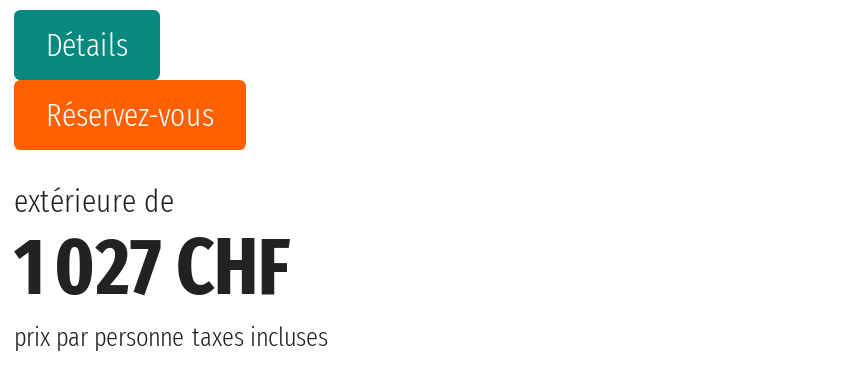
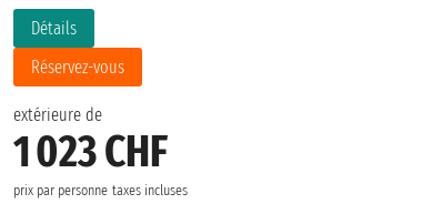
[14,220,290,316] 1 027 CHF -> [13,126,168,179] 1 023 CHF

